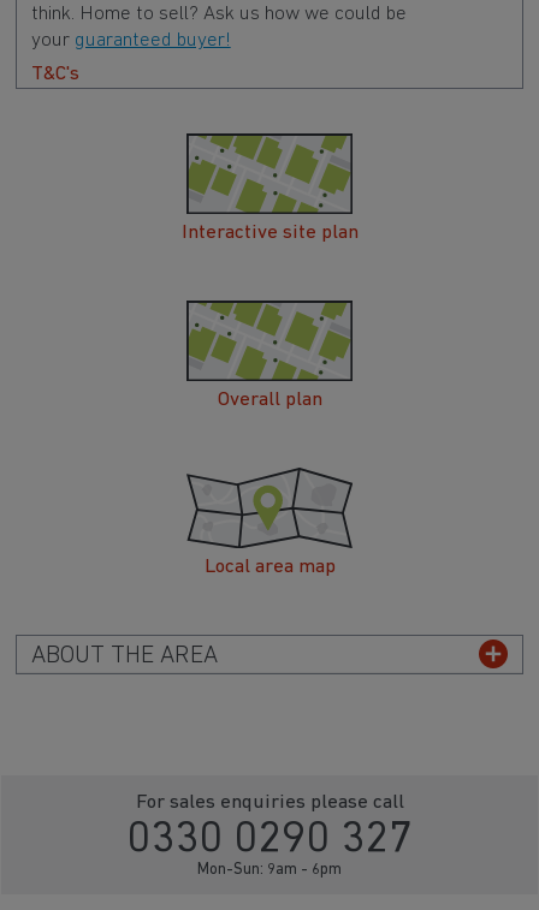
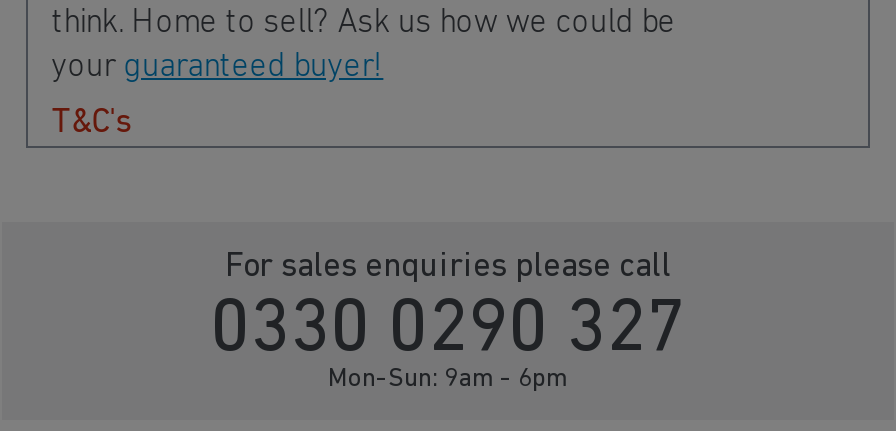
[181,132,358,243] [image] | Interactive site plan -> none
[185,299,354,410] [image] | Overall plan -> none
[185,466,354,577] [image] | Local area map -> none
[31,644,217,668] ABOUT THE AREA -> none

